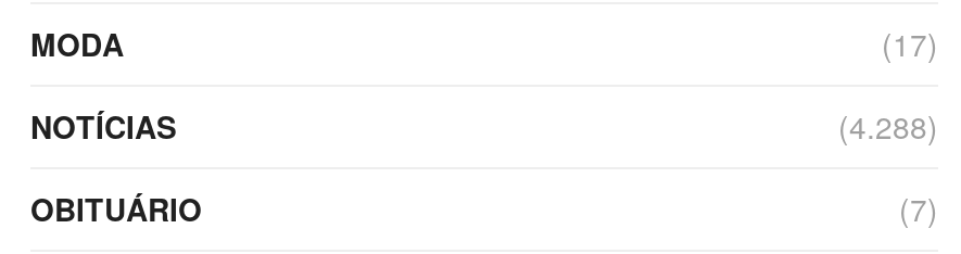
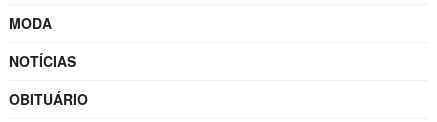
[882,21,938,65] (17) -> none
[838,104,938,147] (4.288) -> none
[899,186,938,230] (7) -> none

